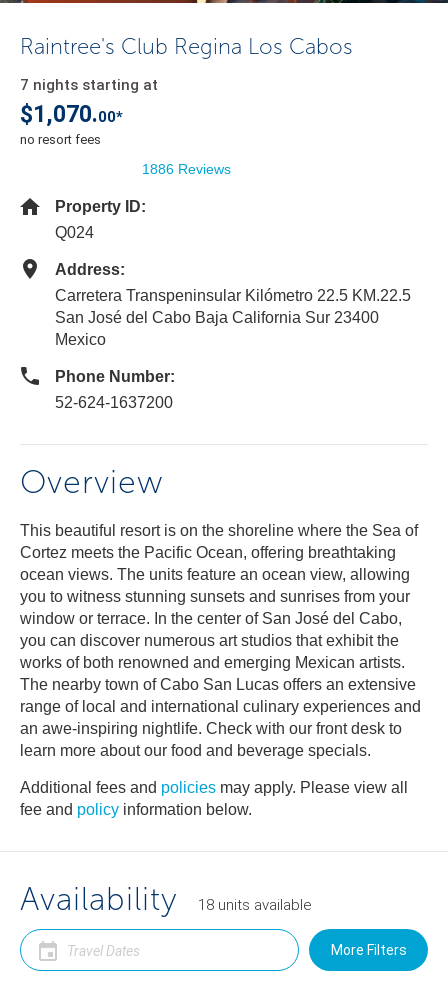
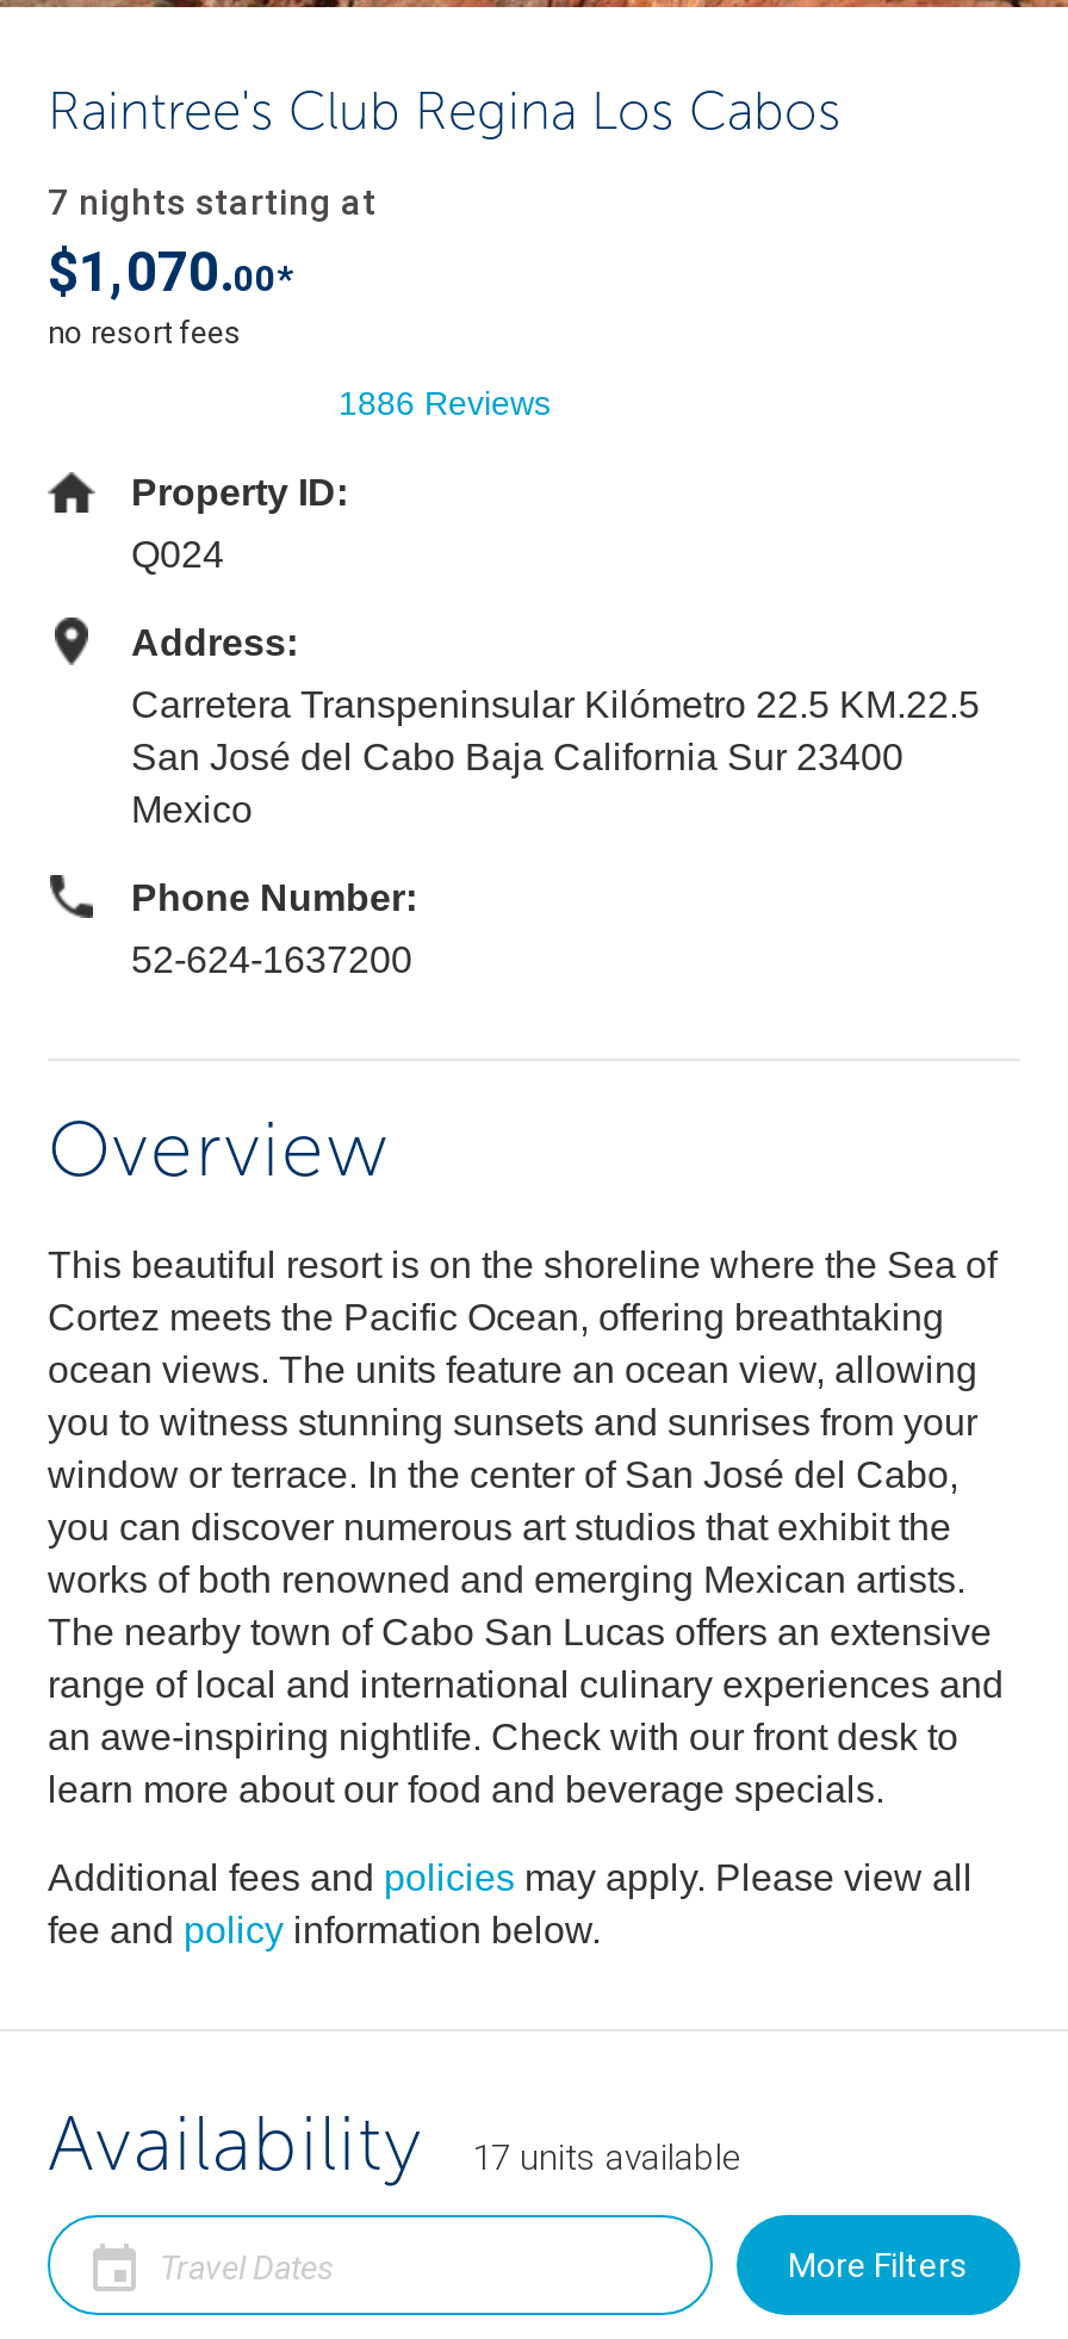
[198,896,312,914] 18 units available -> [472,2136,744,2179] 17 units available

